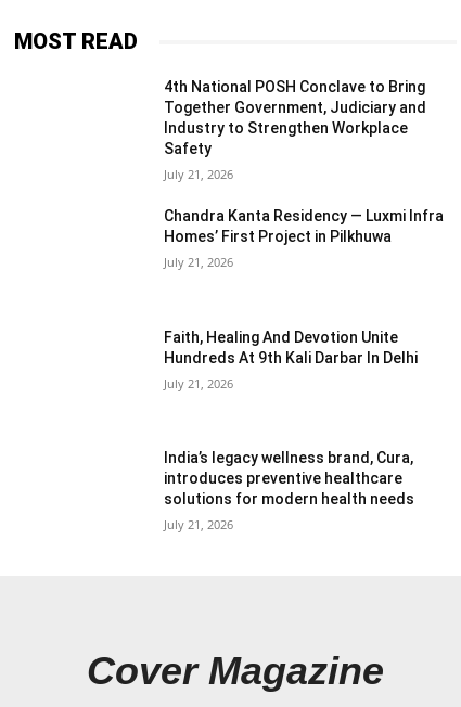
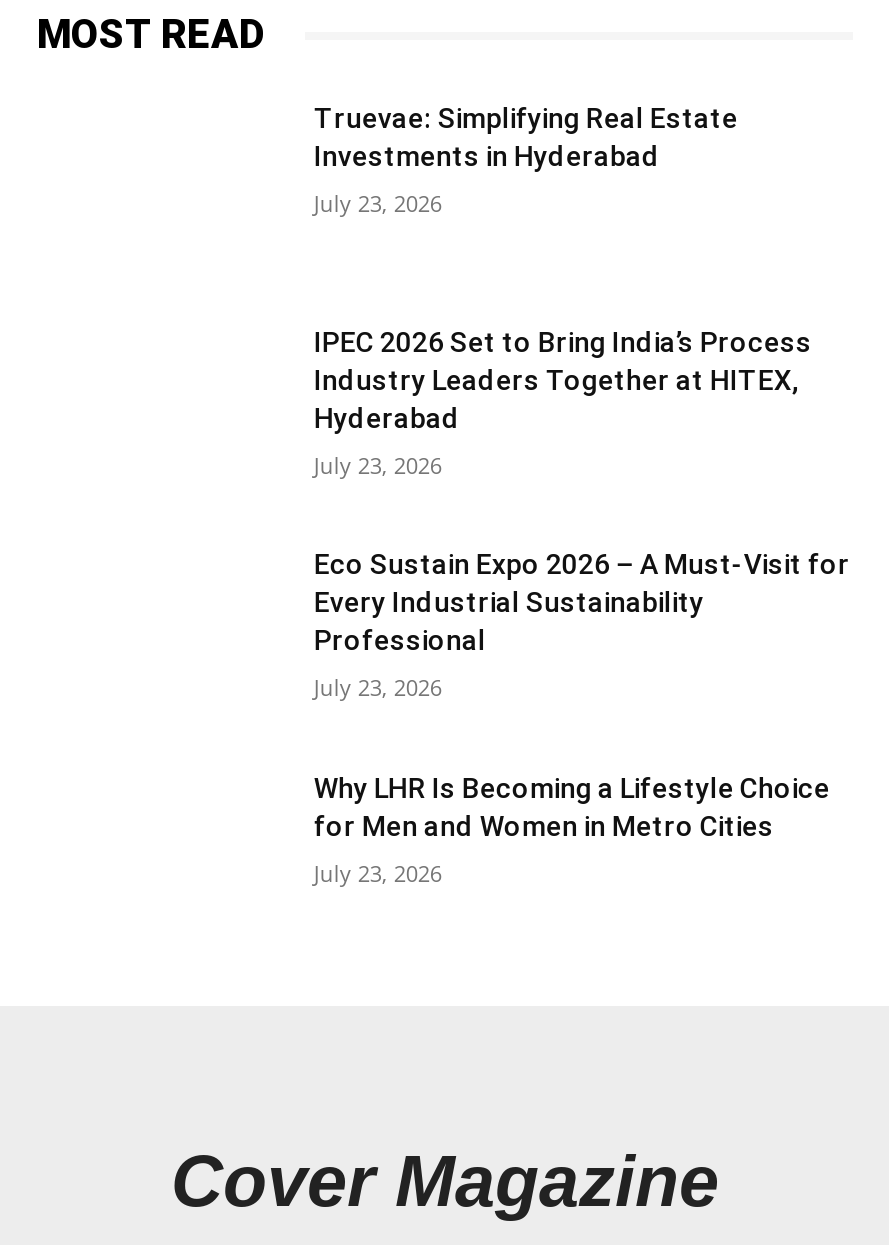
[164,78,427,157] 4th National POSH Conclave to Bring | Together Government, Judiciary and | Industry to Strengthen Workplace | Safety -> [314,102,738,172] Truevae: Simplifying Real Estate | Investments in Hyderabad
[164,166,234,182] July 21, 2026 -> [314,188,442,218] July 23, 2026
[164,207,444,245] Chandra Kanta Residency — Luxmi Infra | Homes’ First Project in Pilkhuwa -> [314,325,812,433] IPEC 2026 Set to Bring India’s Process | Industry Leaders Together at HITEX, | Hyderabad
[164,254,234,270] July 21, 2026 -> [314,449,442,479] July 23, 2026
[164,328,418,366] Faith, Healing And Devotion Unite | Hundreds At 9th Kali Darbar In Delhi -> [314,549,850,657] Eco Sustain Expo 2026 – A Must-Visit for | Every Industrial Sustainability | Professional
[164,375,234,391] July 21, 2026 -> [314,673,442,703] July 23, 2026
[164,449,415,508] India’s legacy wellness brand, Cura, | introduces preventive healthcare | solutions for modern health needs -> [314,772,830,842] Why LHR Is Becoming a Lifestyle Choice | for Men and Women in Metro Cities
[164,516,234,533] July 21, 2026 -> [314,858,442,888] July 23, 2026

